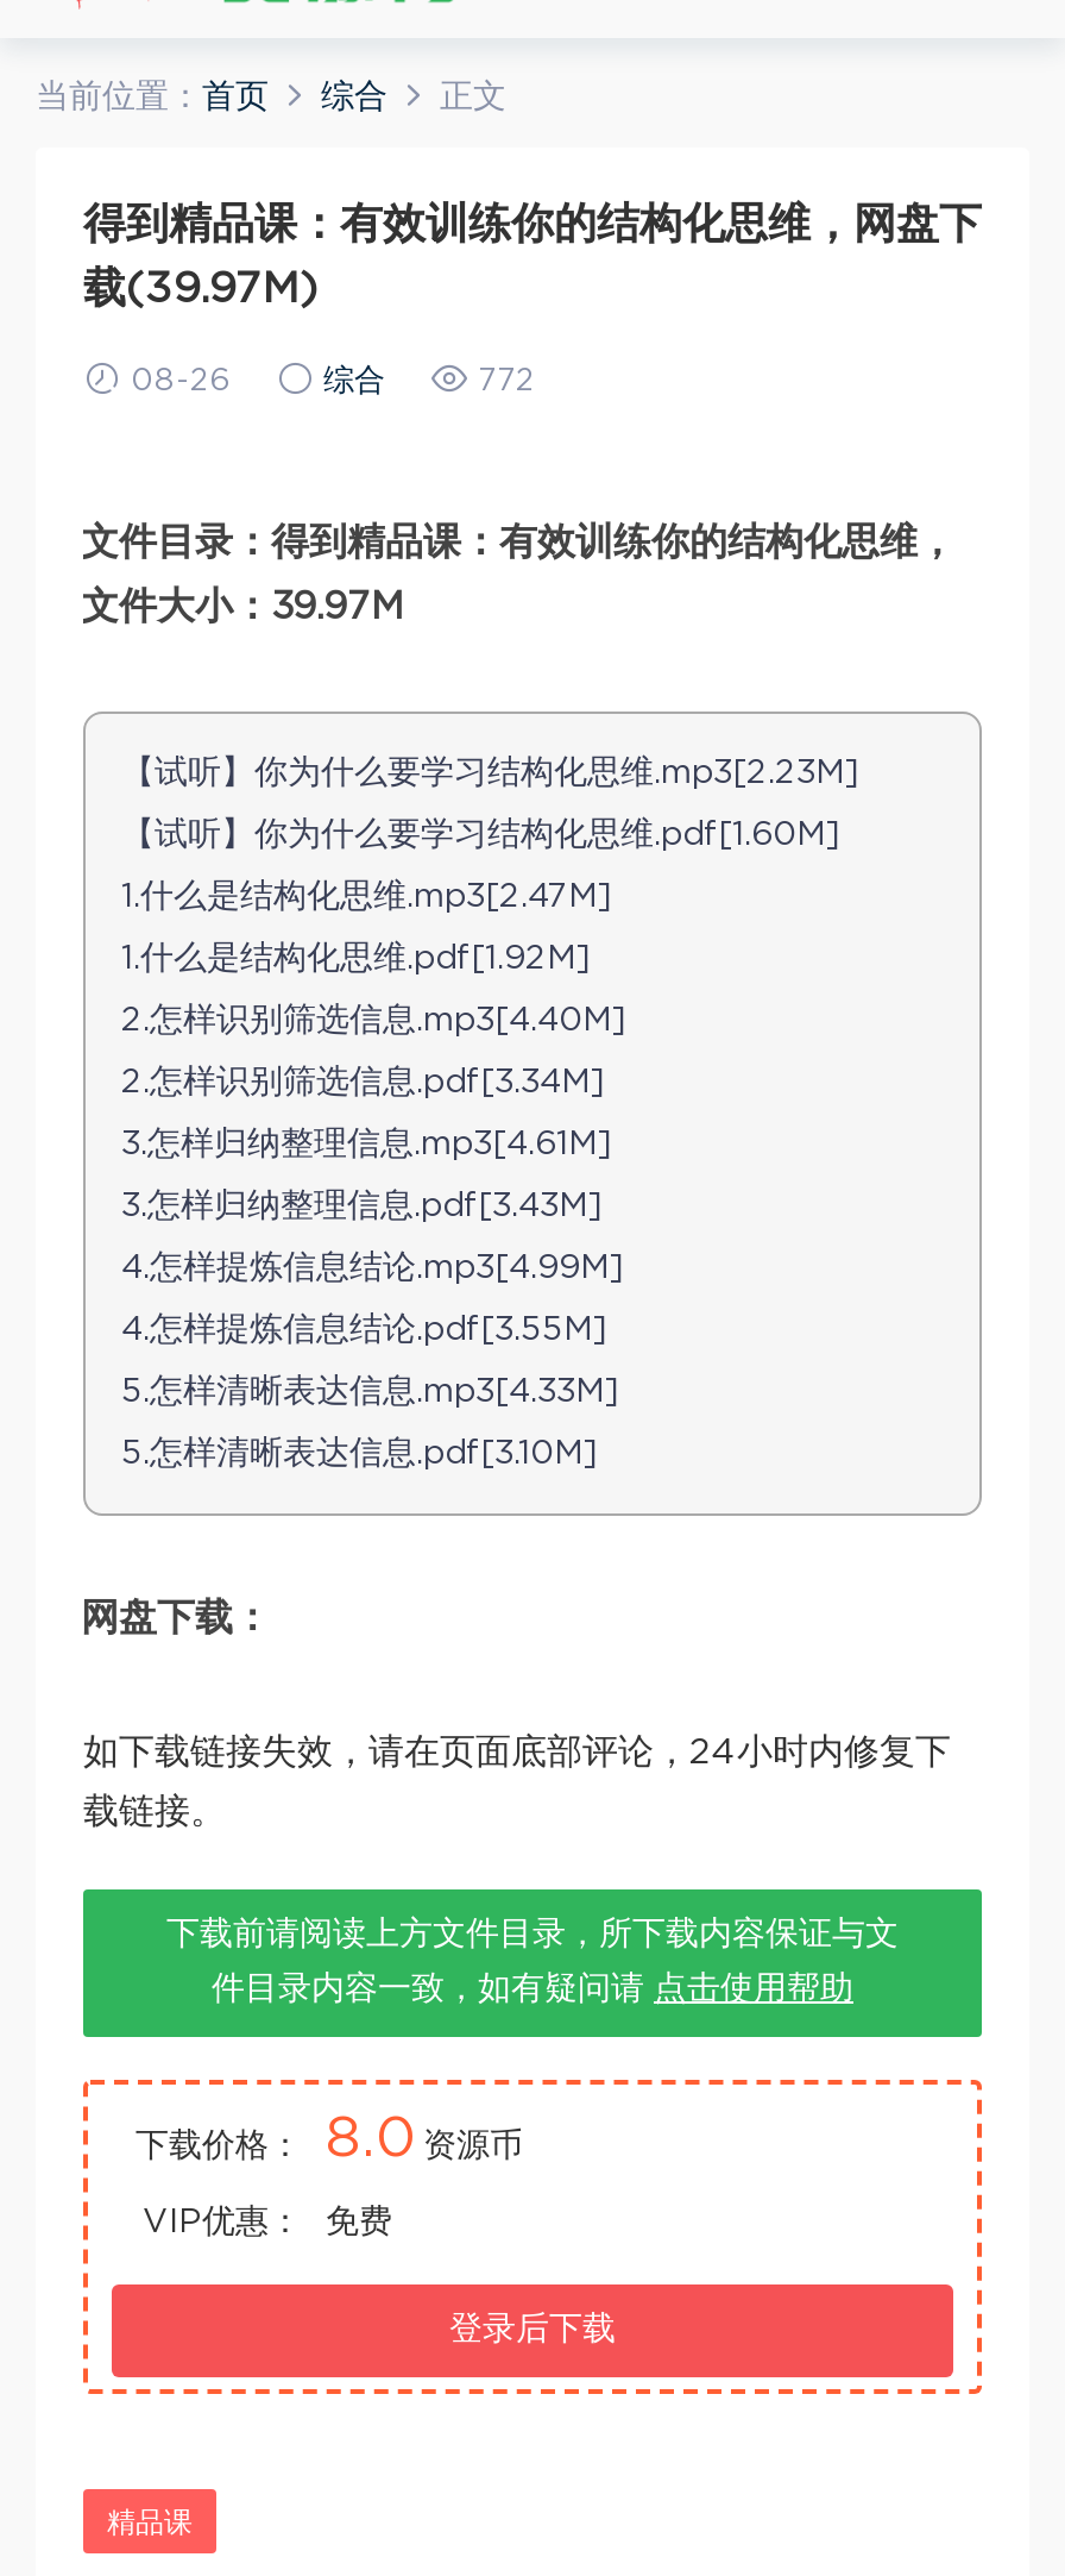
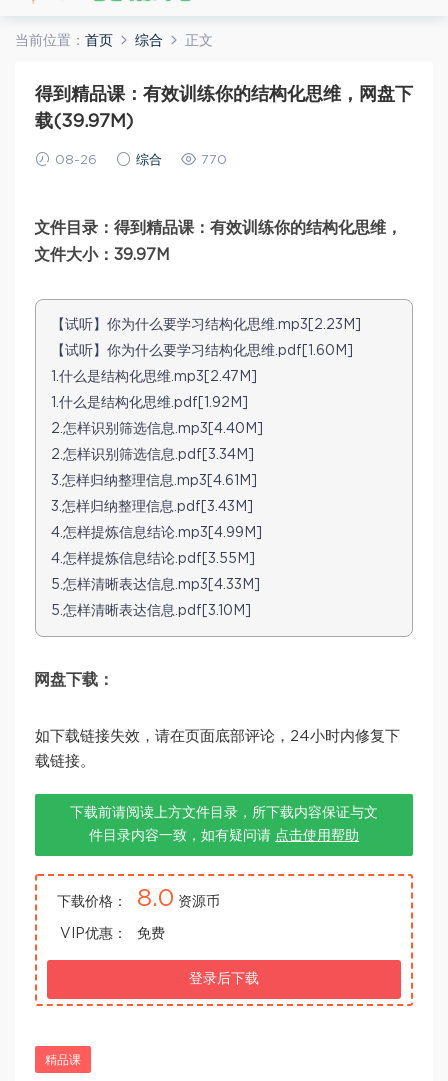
[468,366,535,397] 772 -> [197,154,227,167] 770

